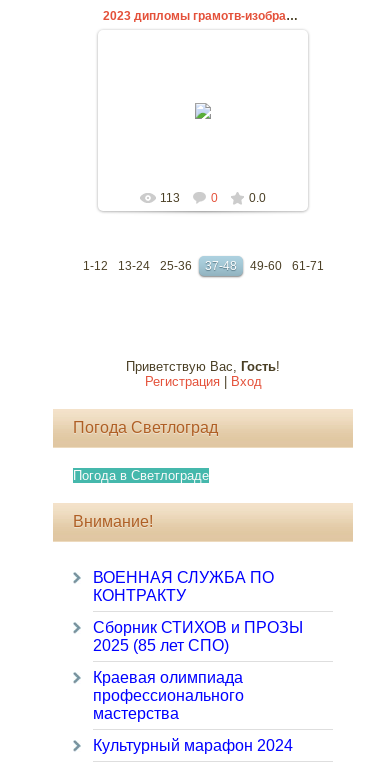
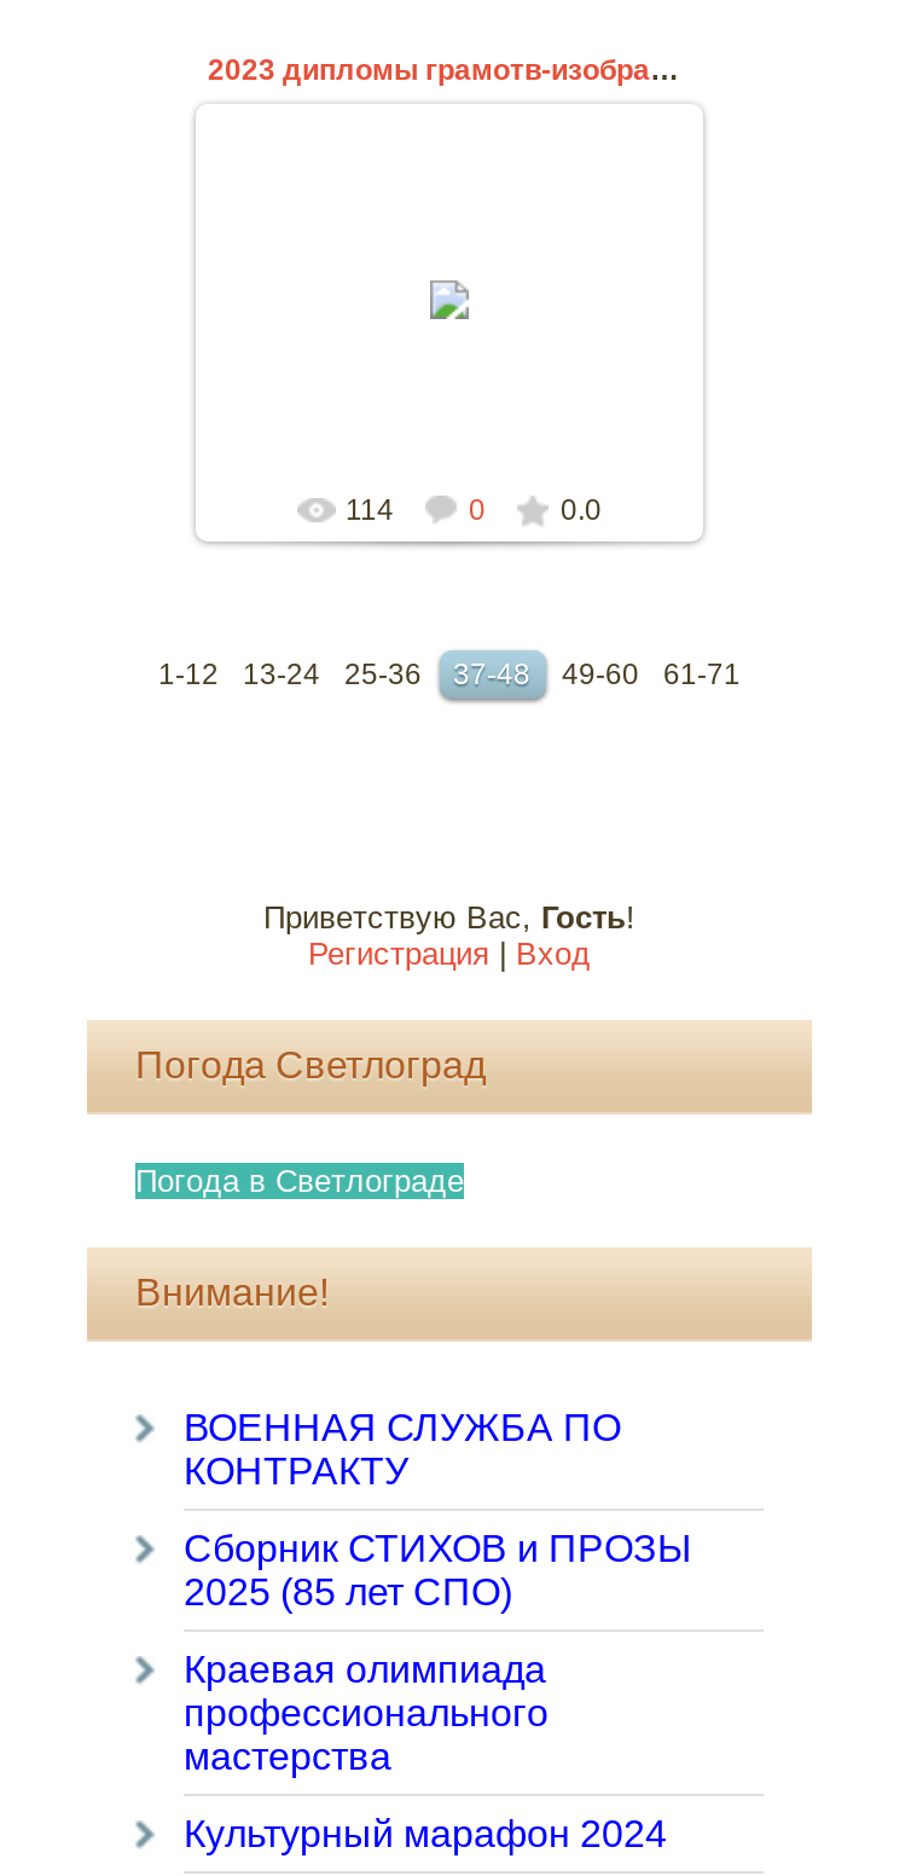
[160,191,180,205] 113 -> [346,493,394,527] 114

